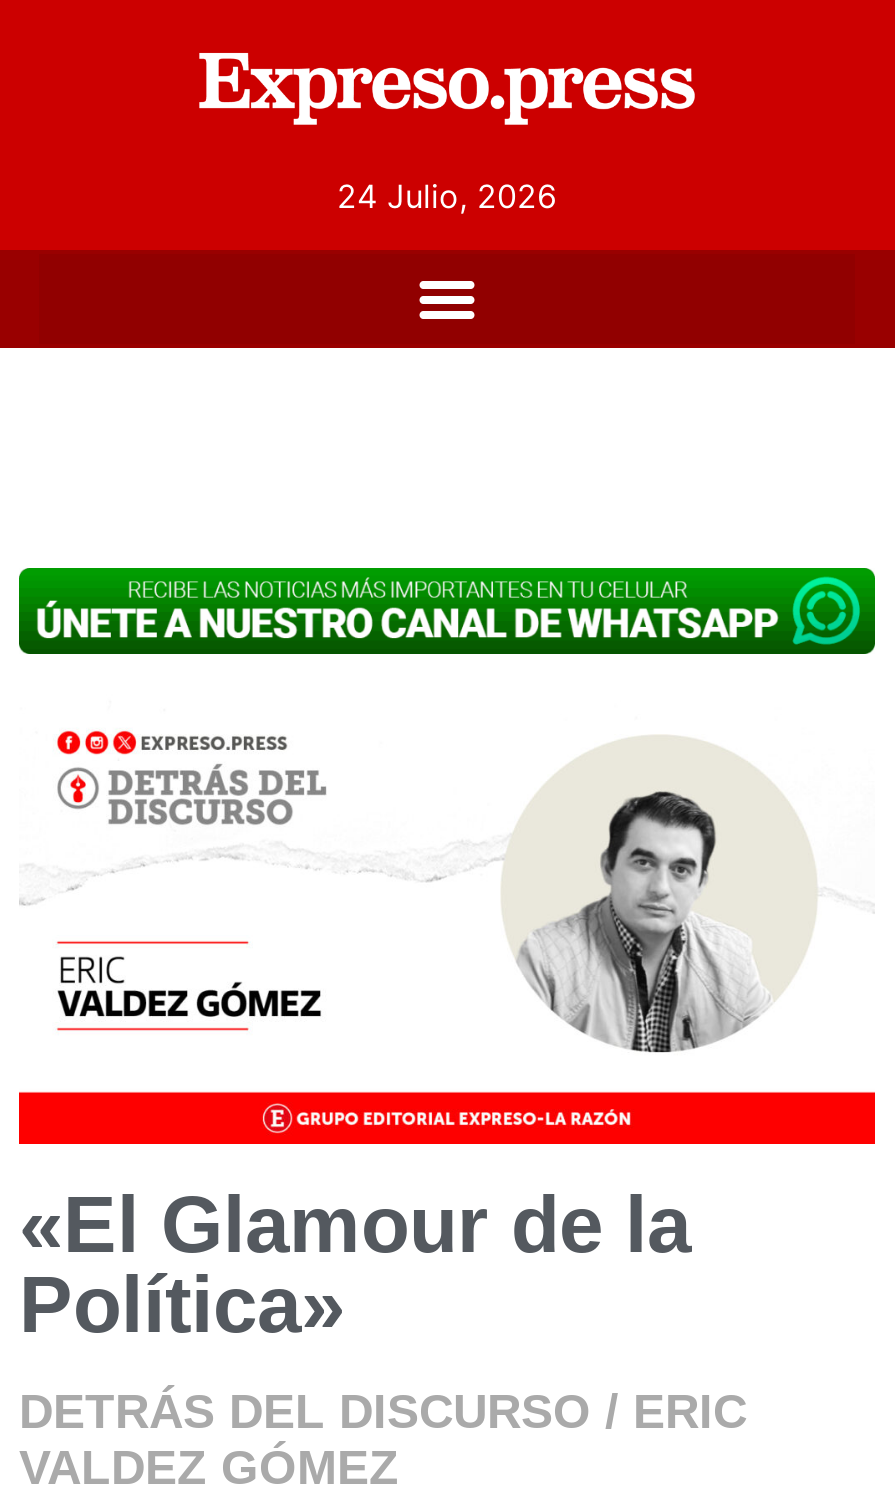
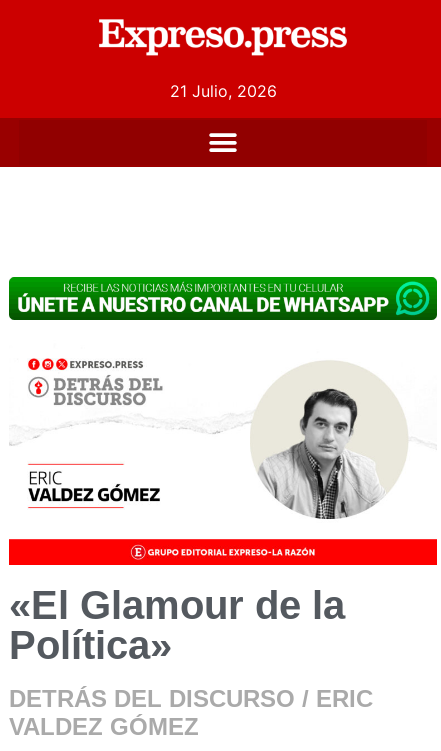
[337,177,557,217] 24 Julio, 2026 -> [169,81,276,101] 21 Julio, 2026

